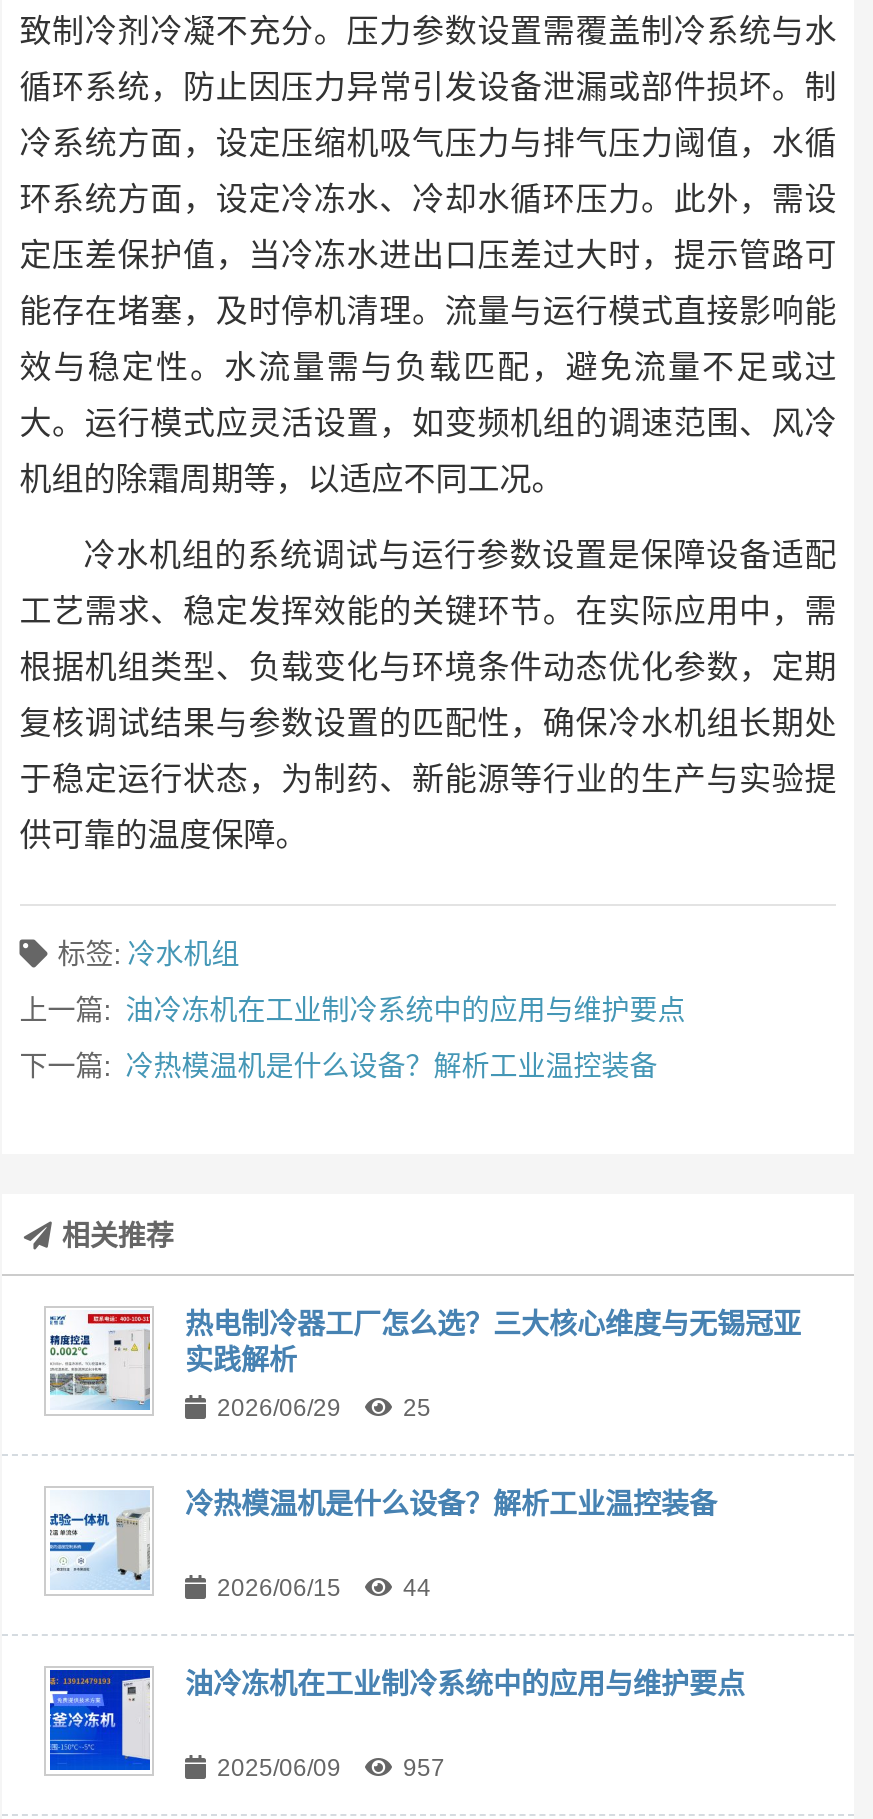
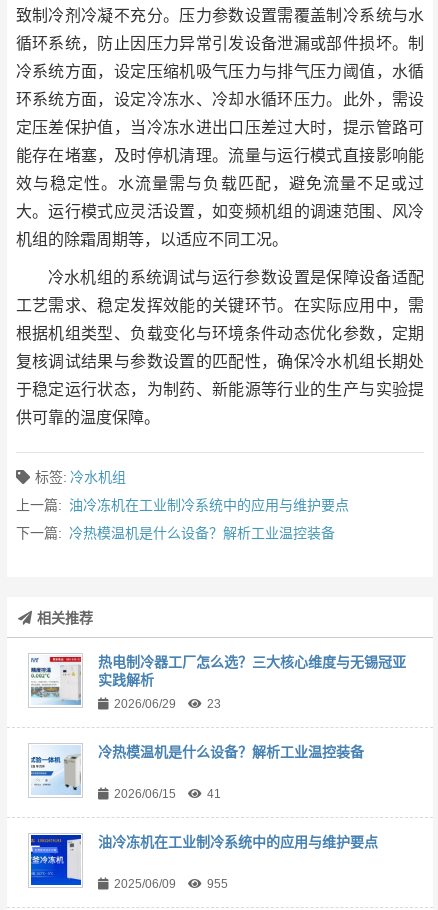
[403,1394,431,1422] 25 -> [207,697,221,711] 23
[403,1574,431,1602] 44 -> [207,787,221,801] 41
[403,1754,445,1782] 957 -> [207,877,228,891] 955

